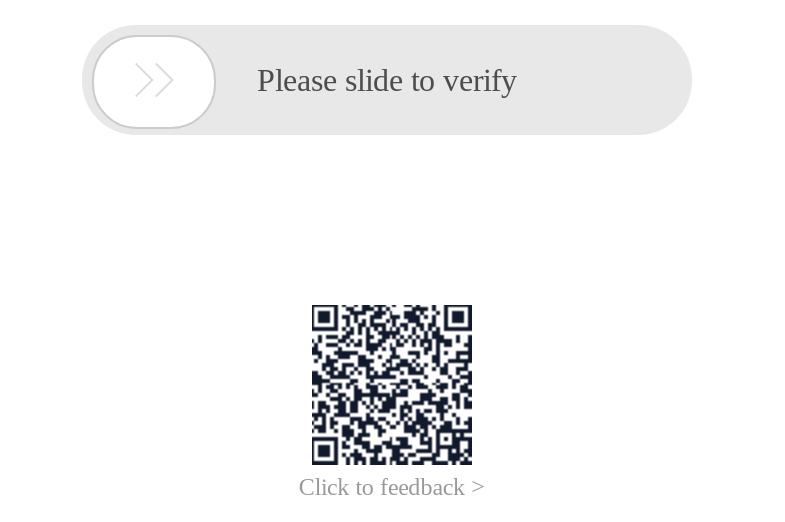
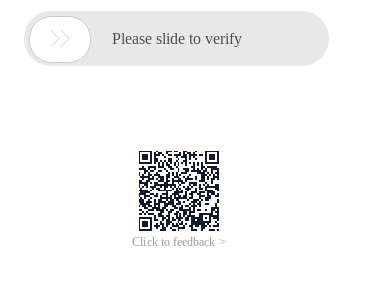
[312,303,474,467] [image] -> [138,151,219,232] [image]

